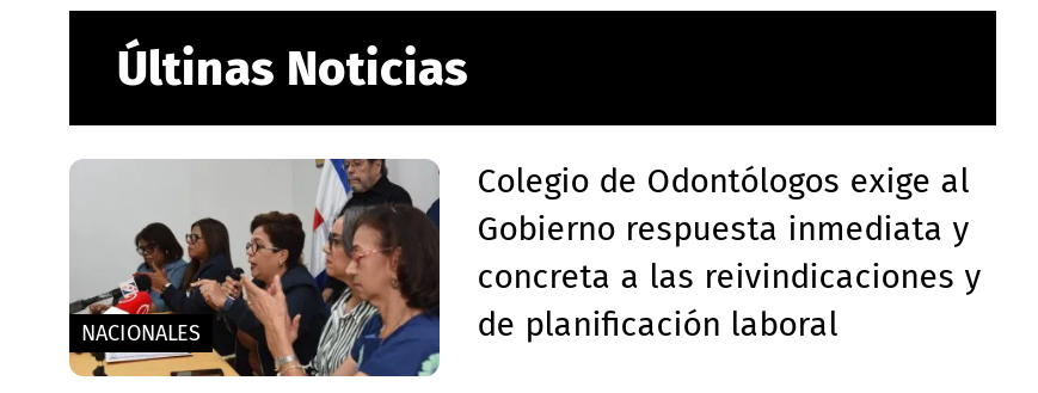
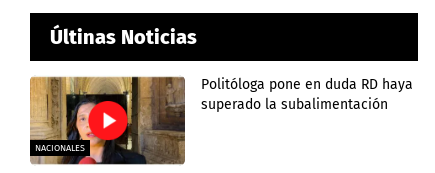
[69,156,981,379] [image] | Colegio de Odontólogos exige al | Gobierno respuesta inmediata y | concreta a las reivindicaciones y | de planificación laboral -> [30,75,413,166] [image] | Politóloga pone en duda RD haya | superado la subalimentación

